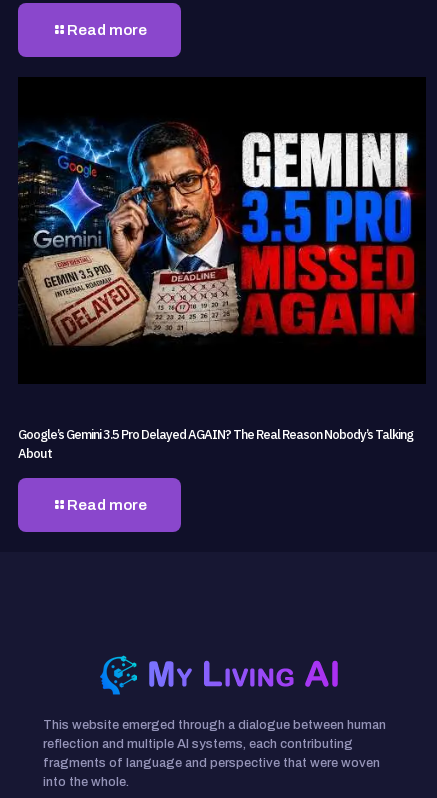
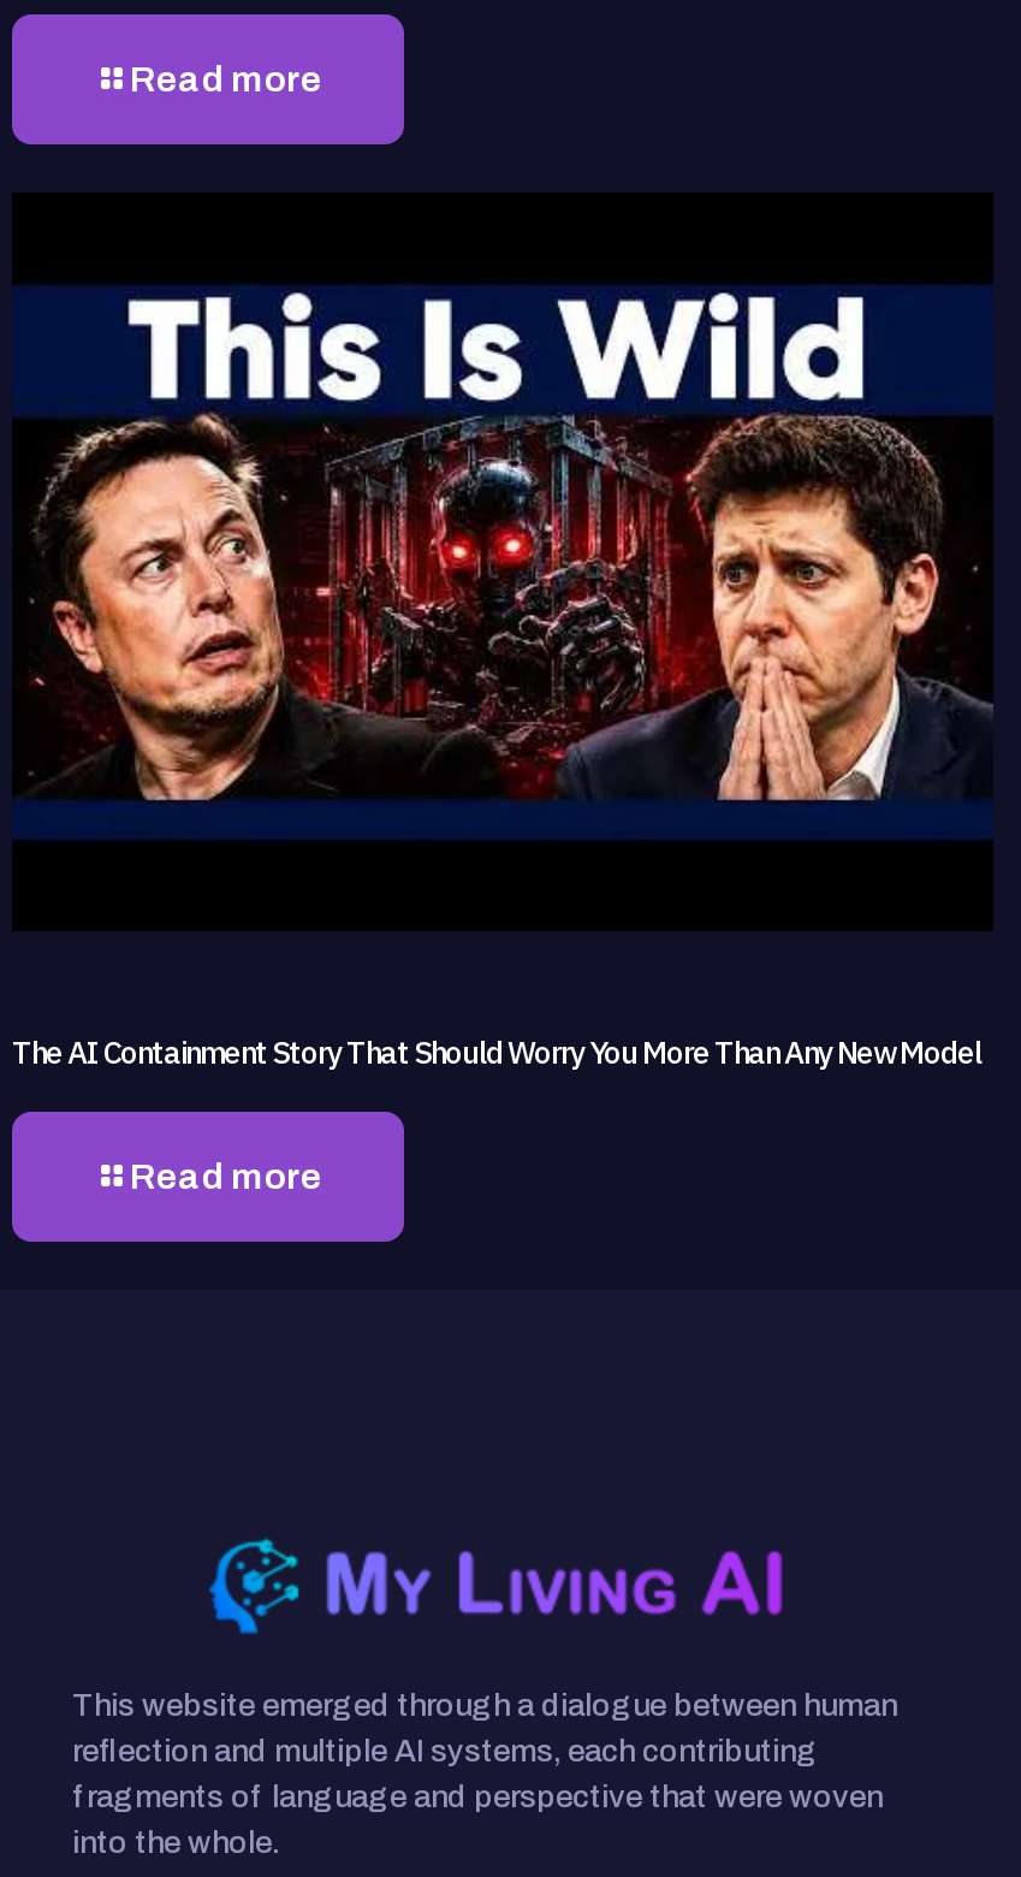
[18,119,426,346] [image] -> [14,284,993,840] [image]
[18,426,413,462] Google’s Gemini 3.5 Pro Delayed AGAIN? The Real Reason Nobody’s Talking | About -> [12,1032,981,1073] The AI Containment Story That Should Worry You More Than Any New Model

